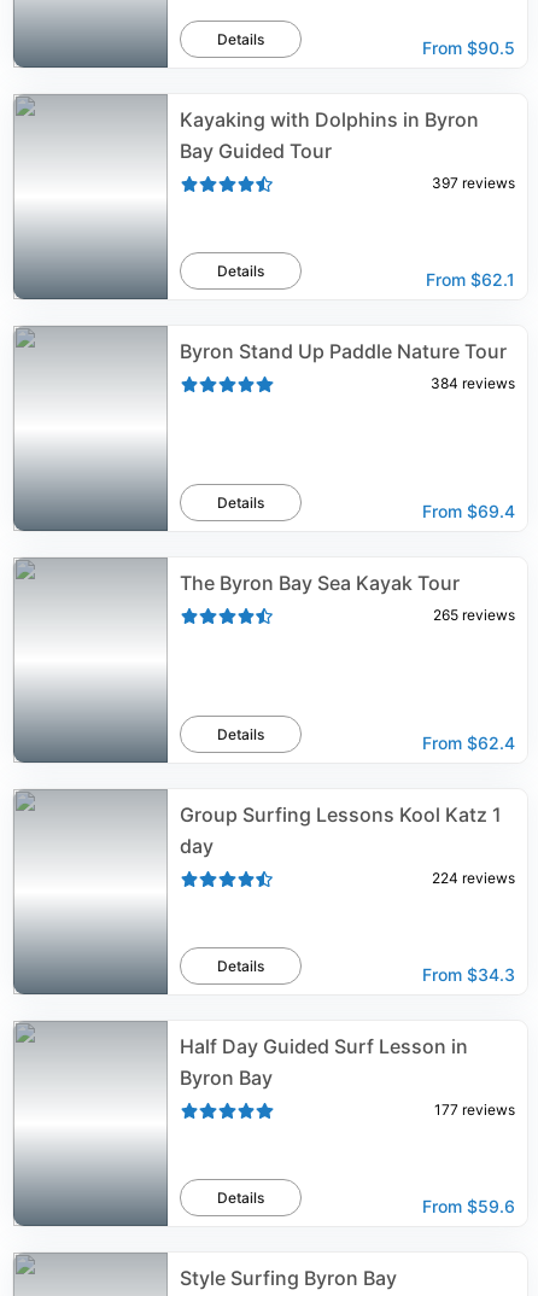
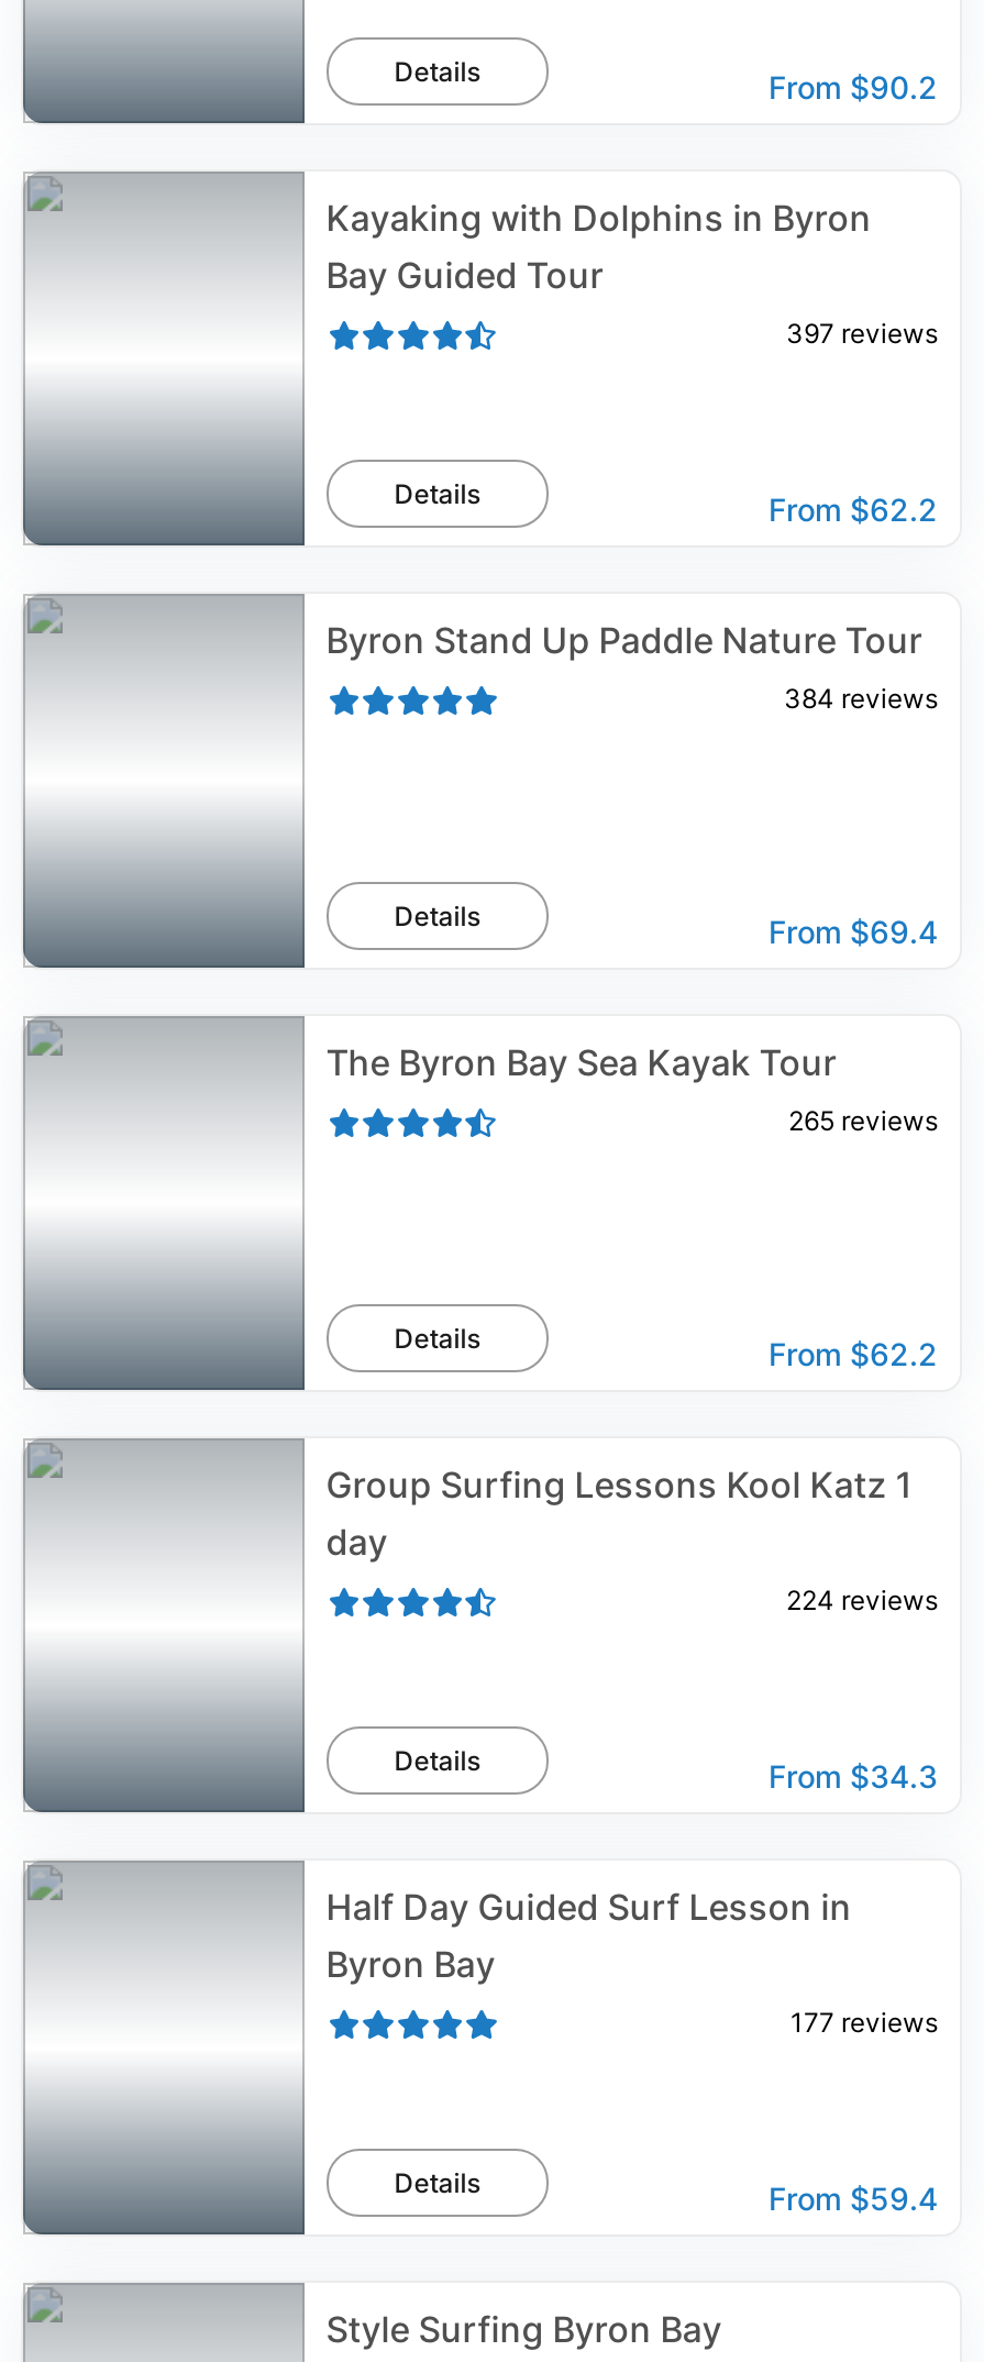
[422,37,515,58] From $90.5 -> [769,68,938,106] From $90.2
[426,269,515,290] From $62.1 -> [769,490,938,528] From $62.2
[422,732,515,753] From $62.4 -> [769,1335,938,1372] From $62.2
[422,1196,515,1216] From $59.6 -> [769,2179,938,2217] From $59.4

